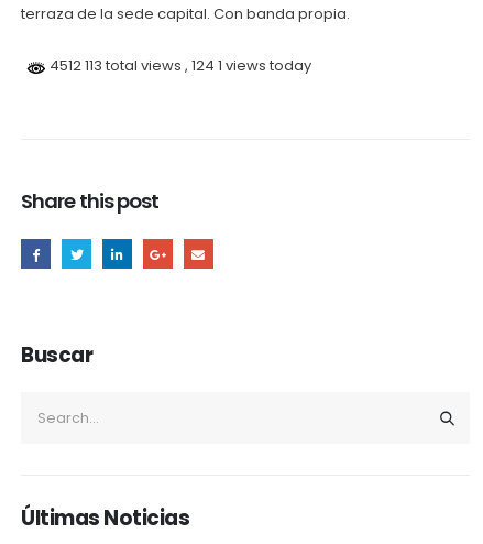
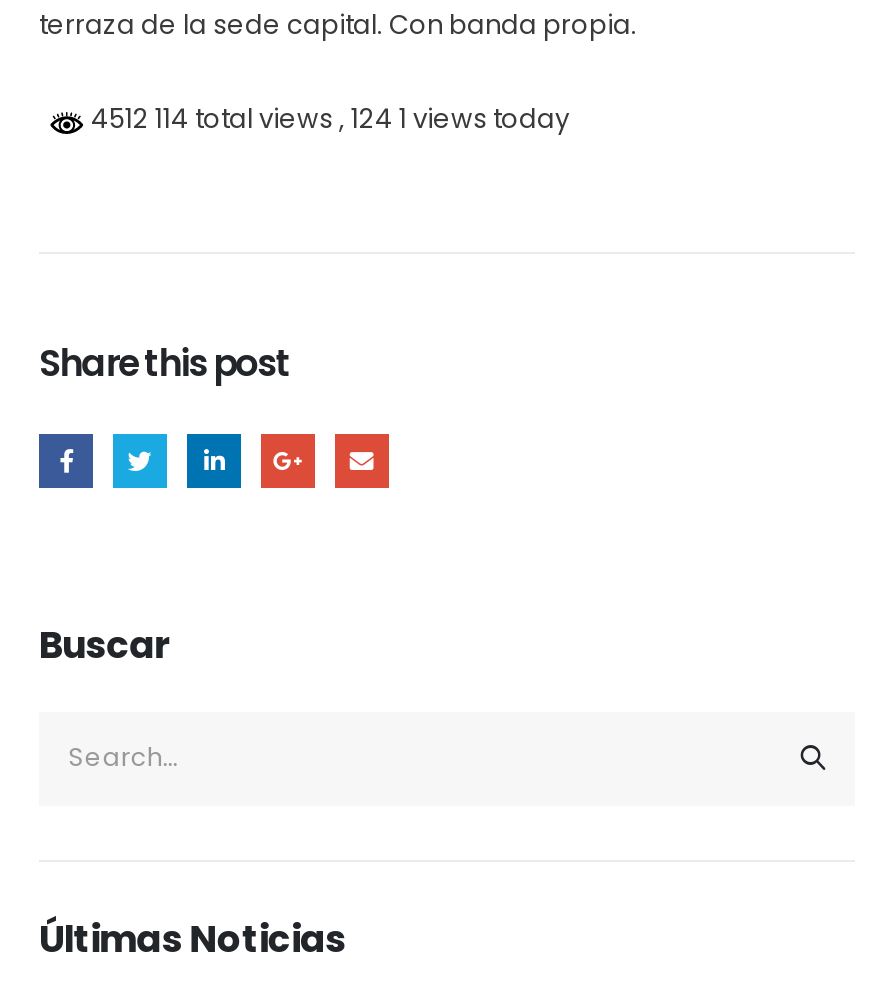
[46,56,311,76] 4512 113 total views, 124 1 views today -> [85,101,569,139] 4512 114 total views, 124 1 views today

